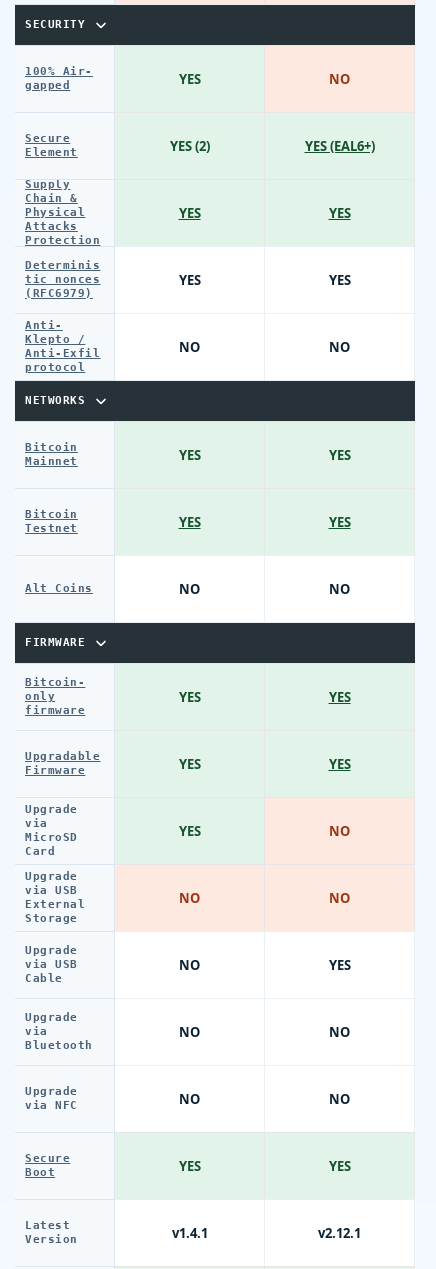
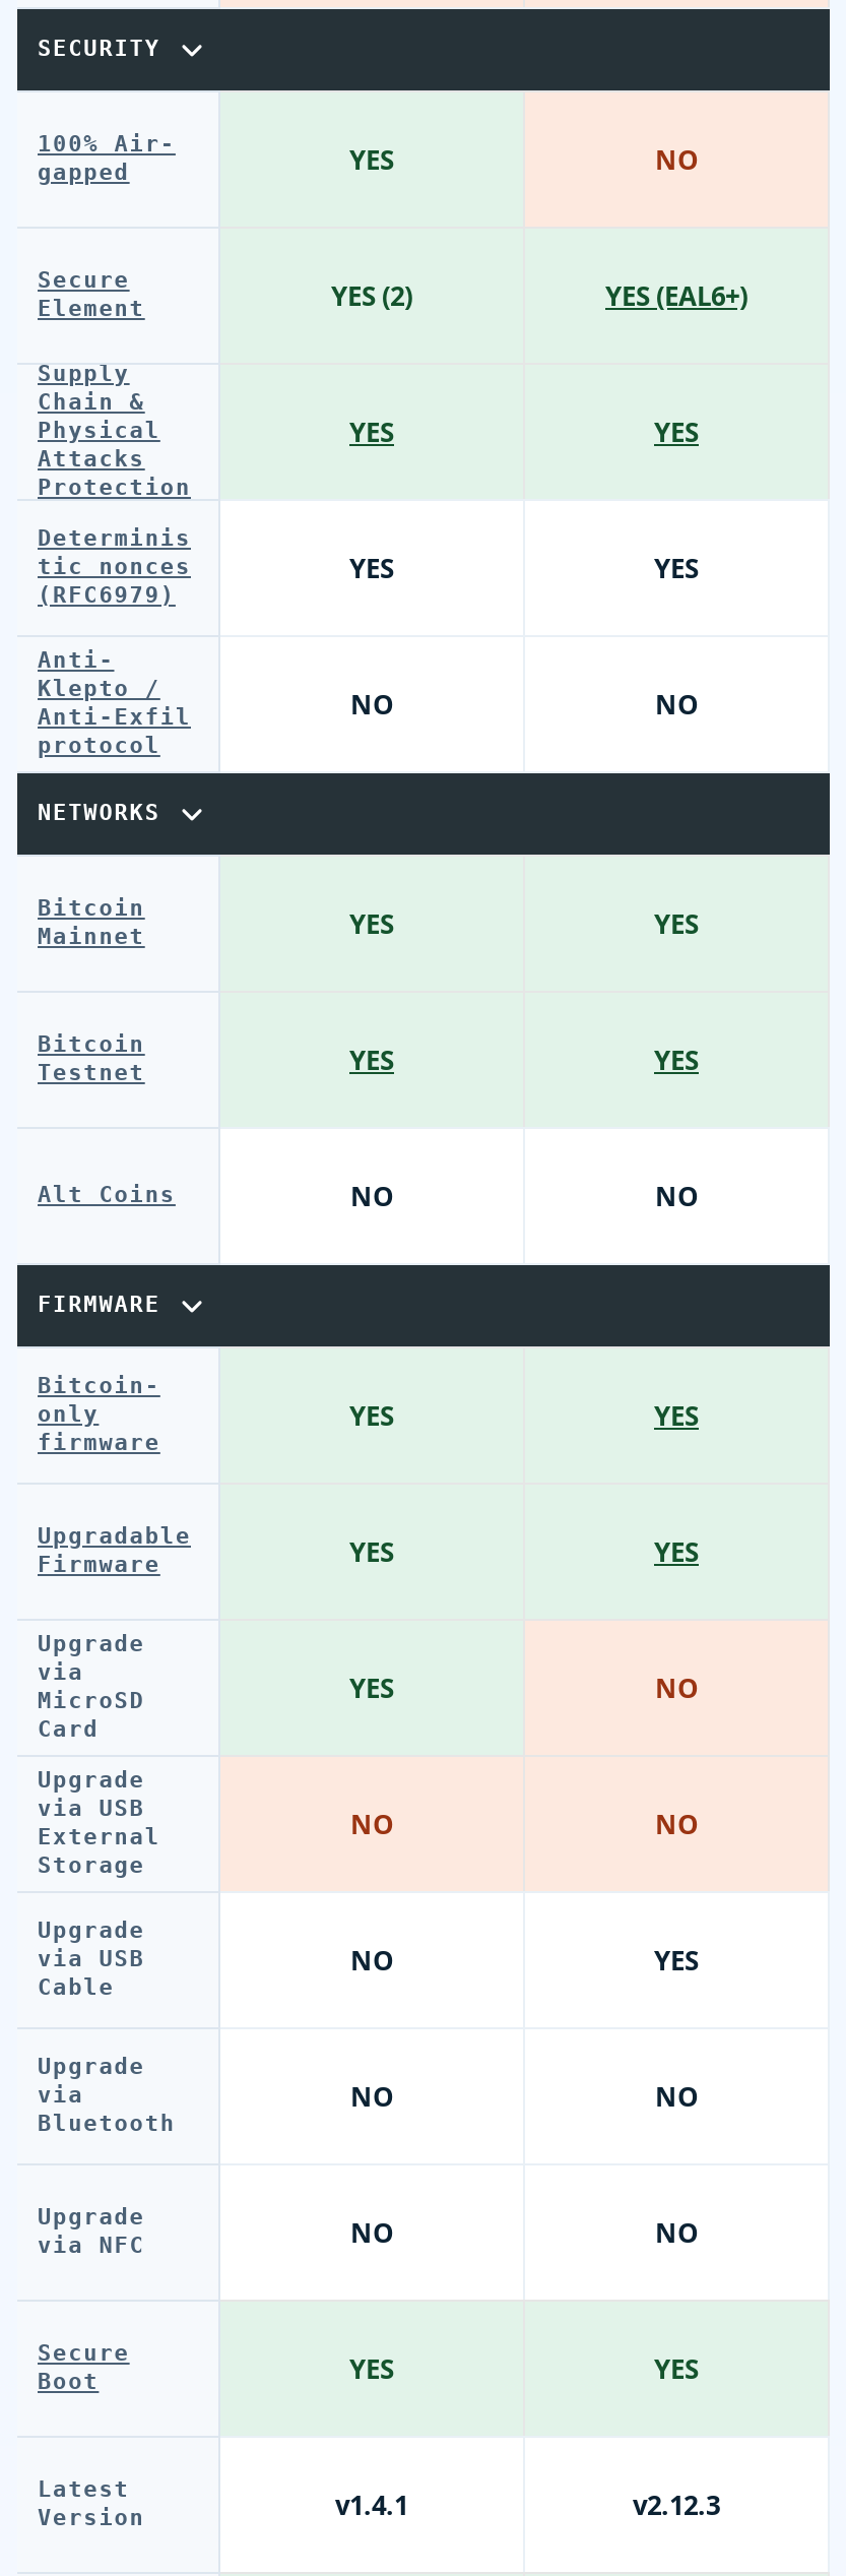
[318,1224,361,1242] v2.12.1 -> [633,2487,720,2523] v2.12.3

